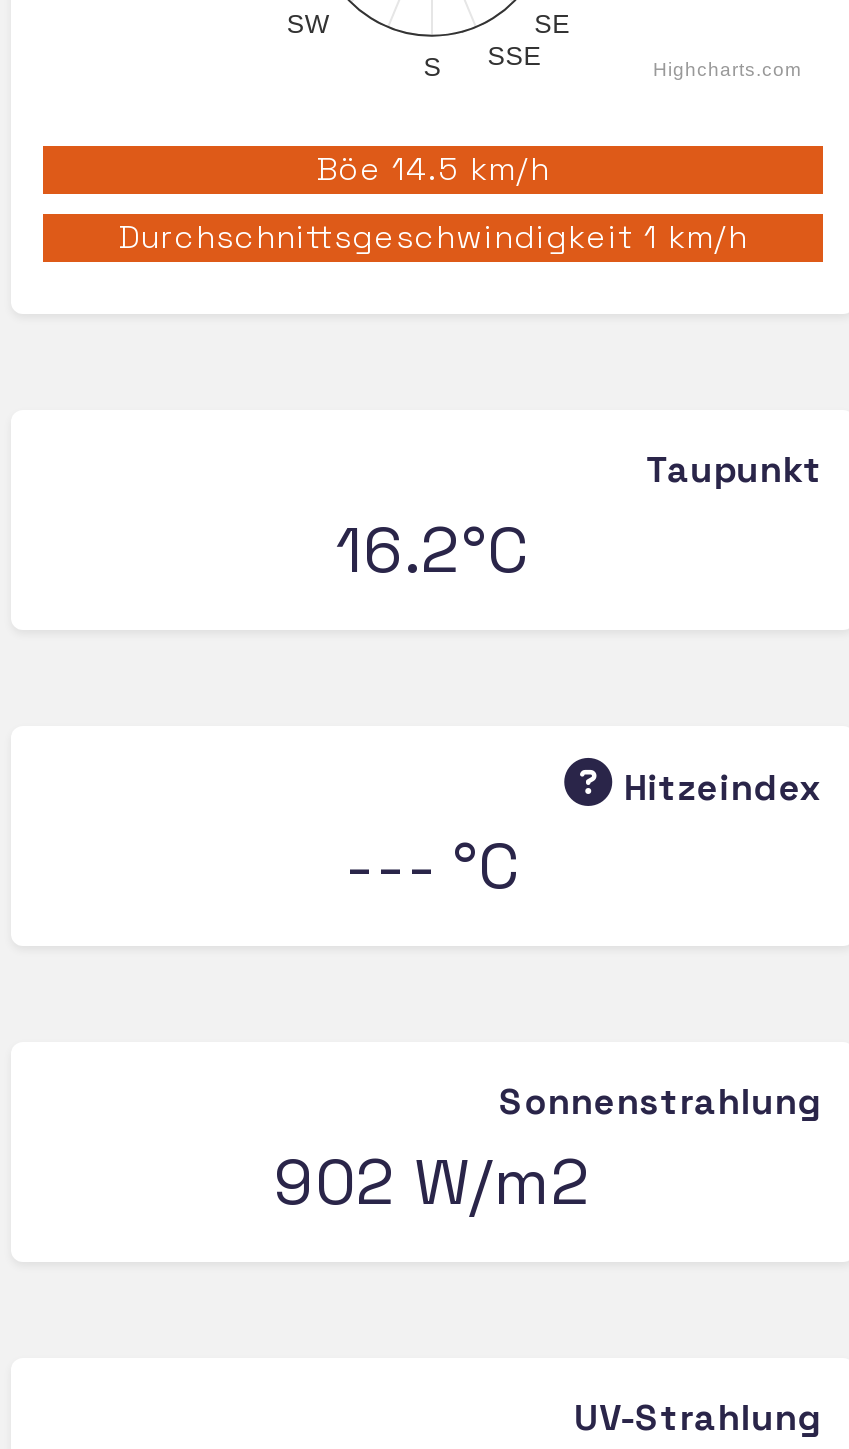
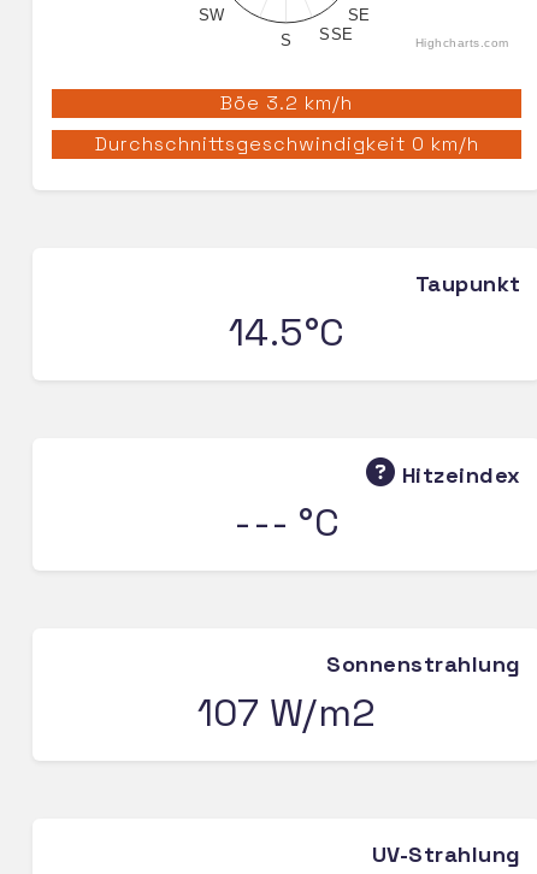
[316,148,550,190] Böe 14.5 km/h -> [220,90,353,115] Böe 3.2 km/h
[118,216,748,258] Durchschnittsgeschwindigkeit 1 km/h -> [95,131,479,156] Durchschnittsgeschwindigkeit 0 km/h
[336,510,530,590] 16.2°C -> [228,308,345,356] 14.5°C
[274,1142,592,1222] 902 W/m2 -> [197,688,376,737] 107 W/m2

